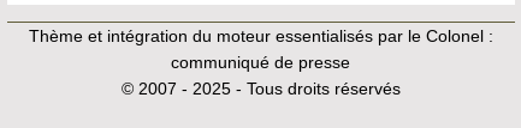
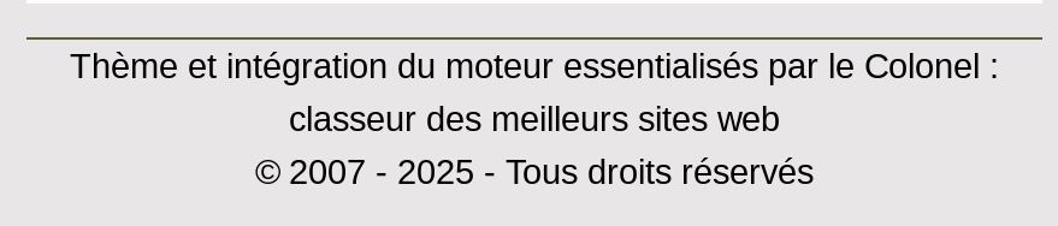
[171,53,351,72] communiqué de presse -> [289,100,780,138] classeur des meilleurs sites web

